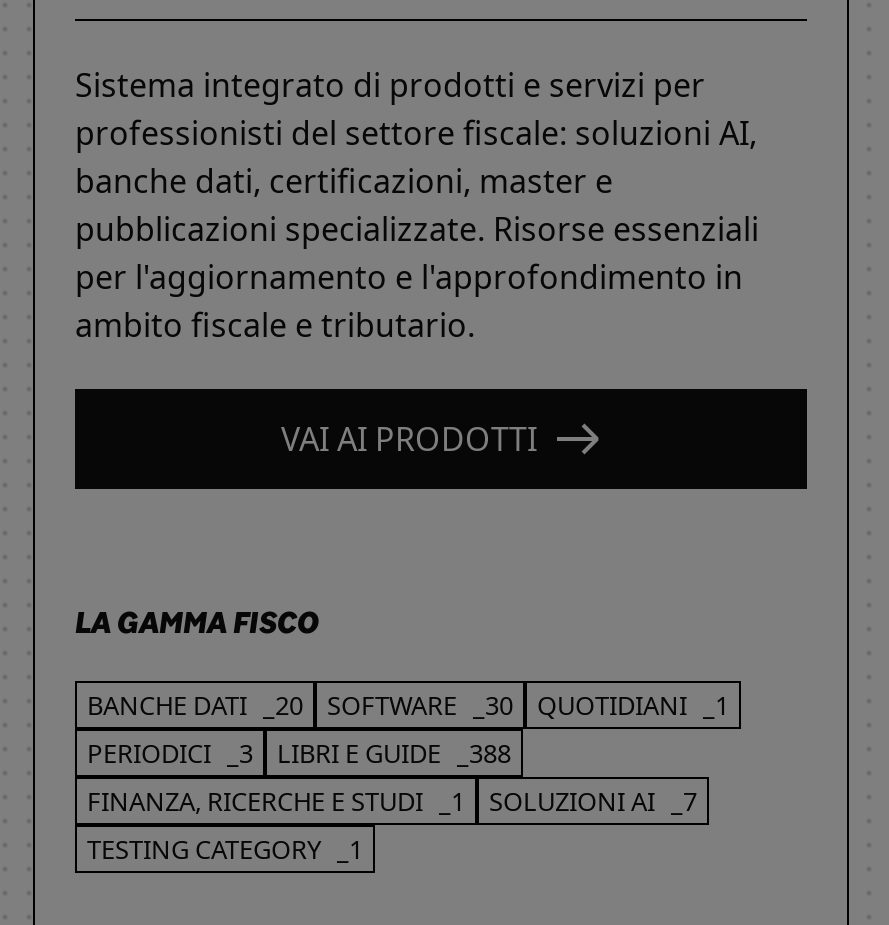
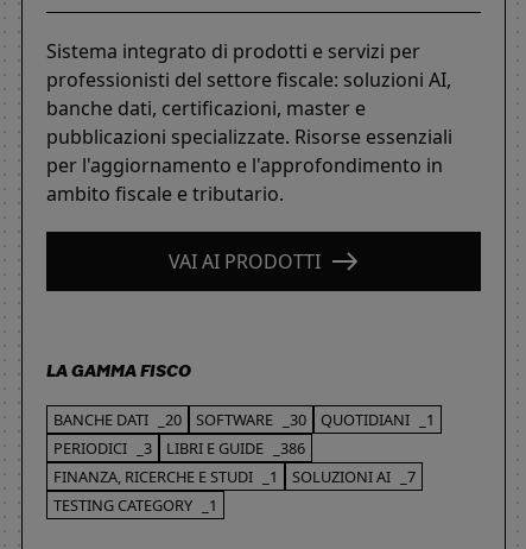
[87,734,511,770] PERIODICI _3 LIBRI E GUIDE _388 -> [53,437,305,458] PERIODICI _3 LIBRI E GUIDE _386

